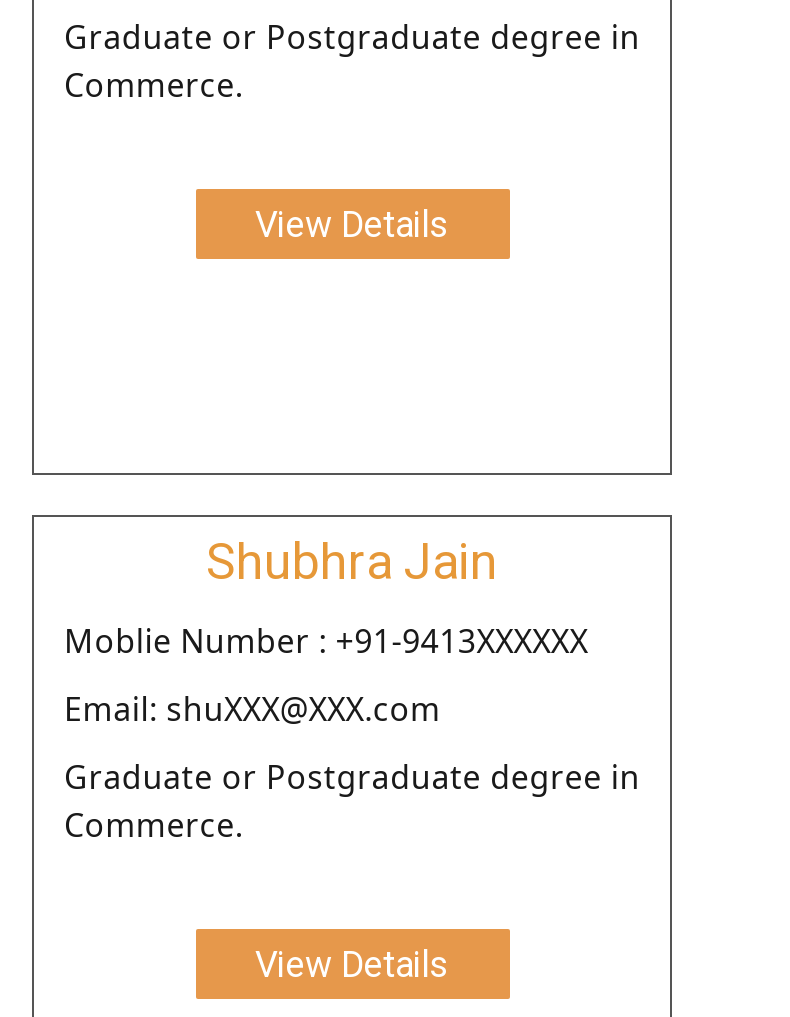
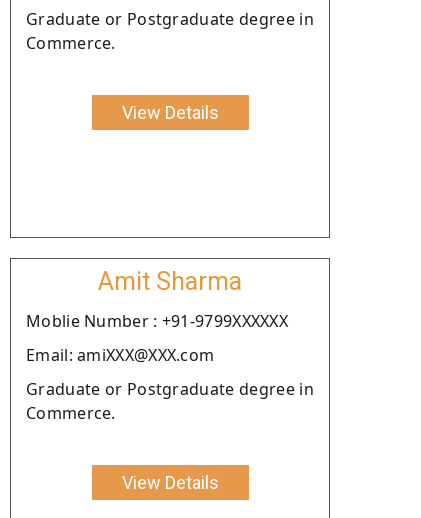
[206,533,498,591] Shubhra Jain -> [98,267,242,296] Amit Sharma
[64,619,588,663] Moblie Number : +91-9413XXXXXX -> [26,310,288,332] Moblie Number : +91-9799XXXXXX
[64,687,441,731] Email: shuXXX@XXX.com -> [26,344,214,366] Email: amiXXX@XXX.com

